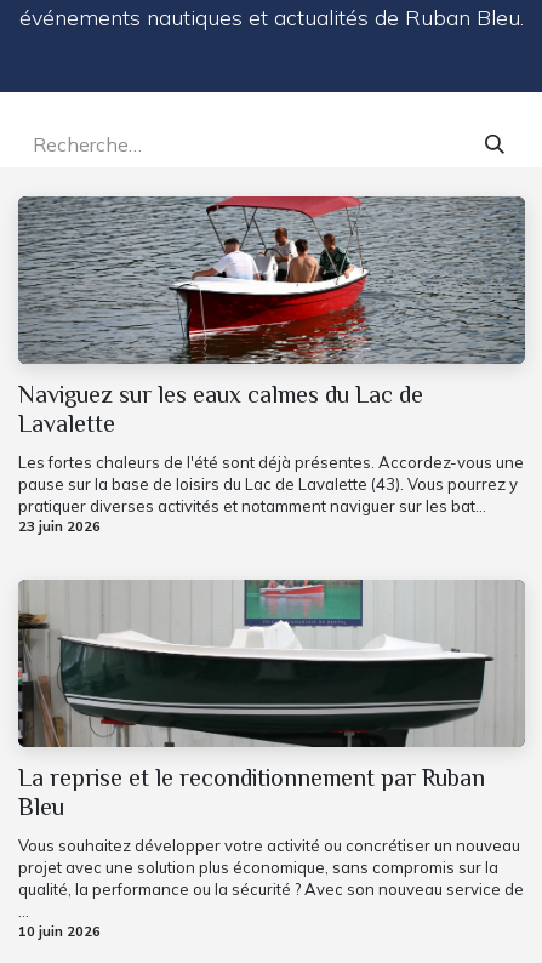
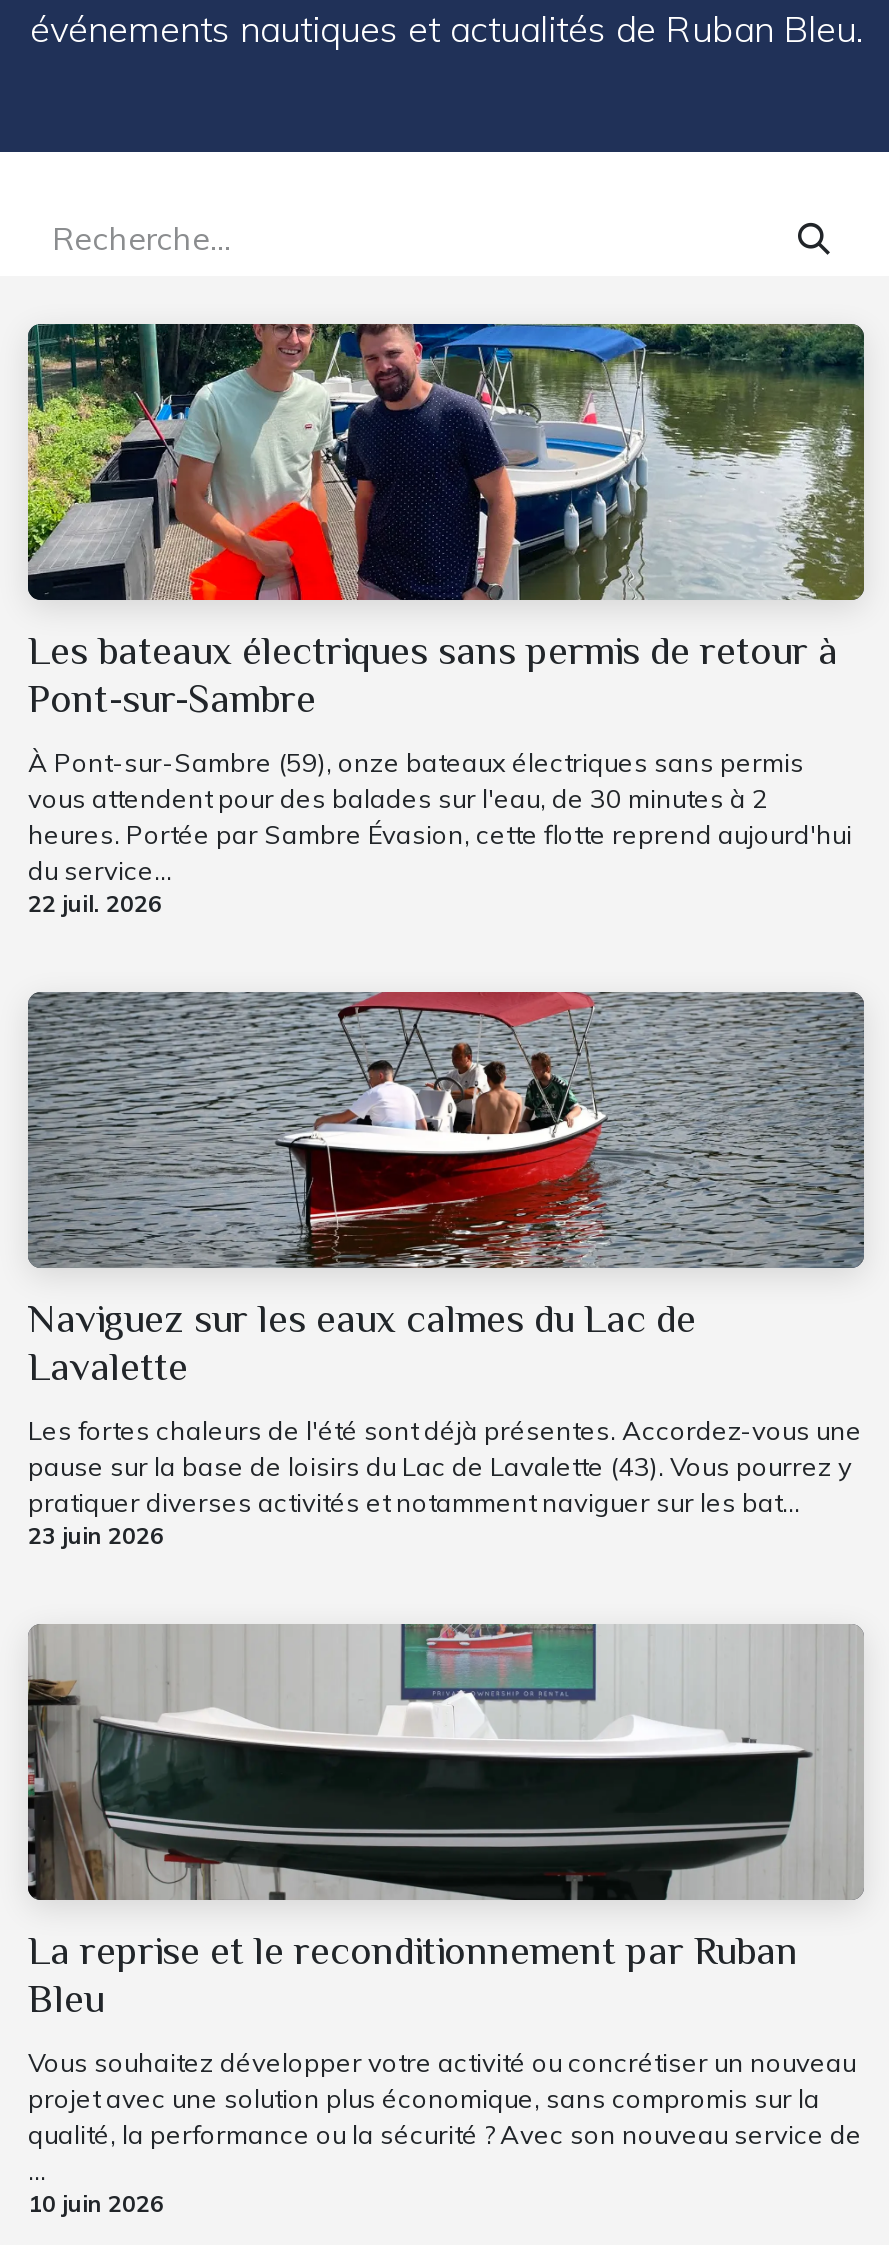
none -> [28,322,864,918] [image] | Les bateaux électriques sans permis de retour à | Pont-sur-Sambre | À Pont-sur-Sambre (59), onze bateaux électriques sans permis | vous attendent pour des balades sur l'eau, de 30 minutes à 2 | heures. Portée par Sambre Évasion, cette flotte reprend aujourd'hui | du service... | 22 juil. 2026

